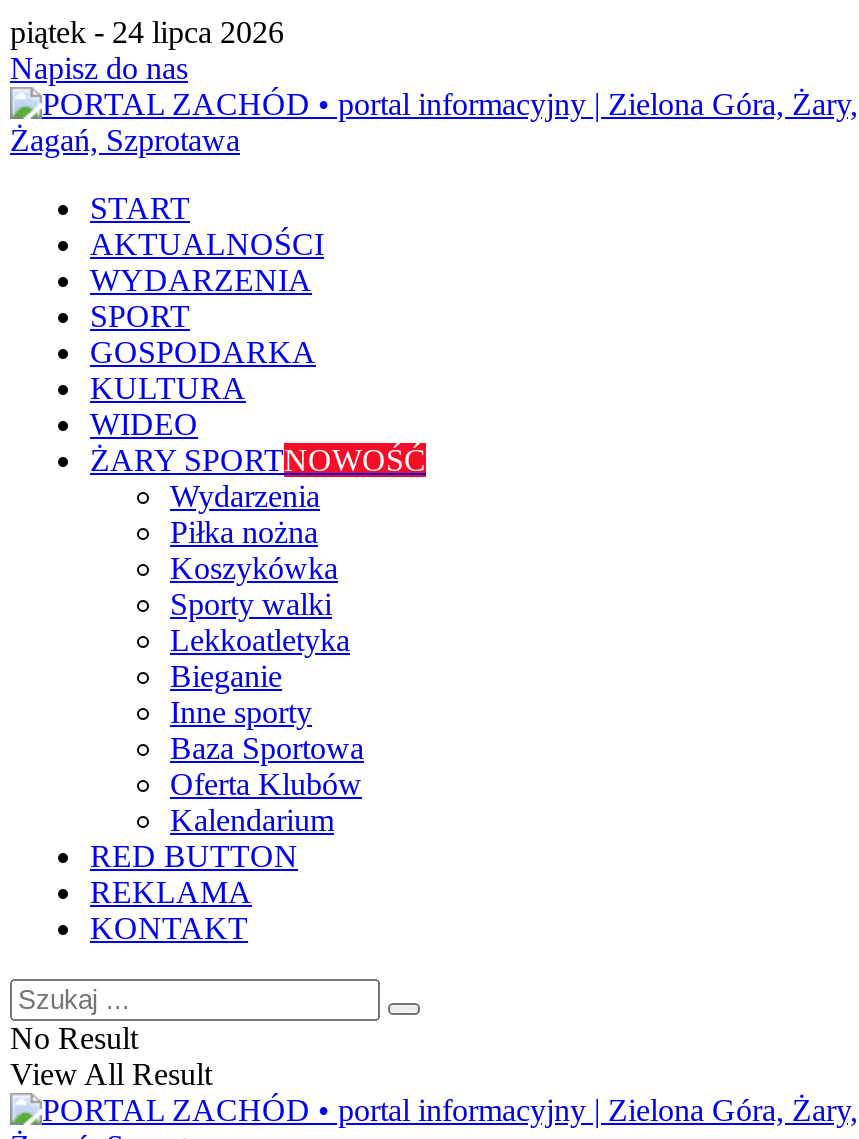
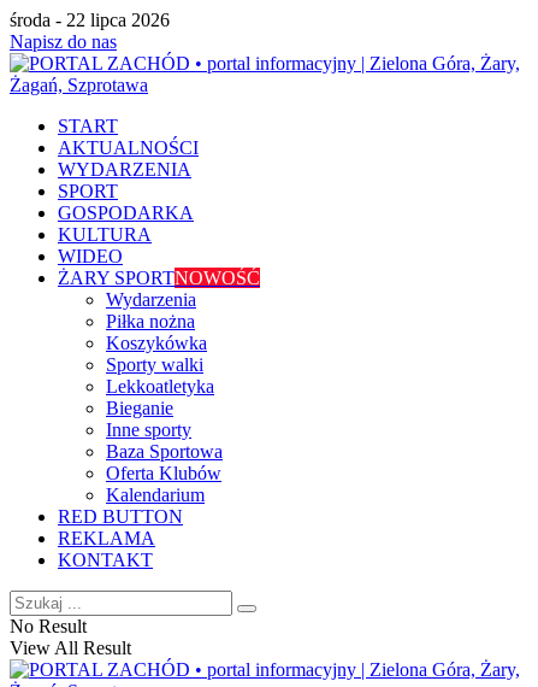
[10,15,284,49] piątek - 24 lipca 2026 -> [10,10,170,30] środa - 22 lipca 2026

